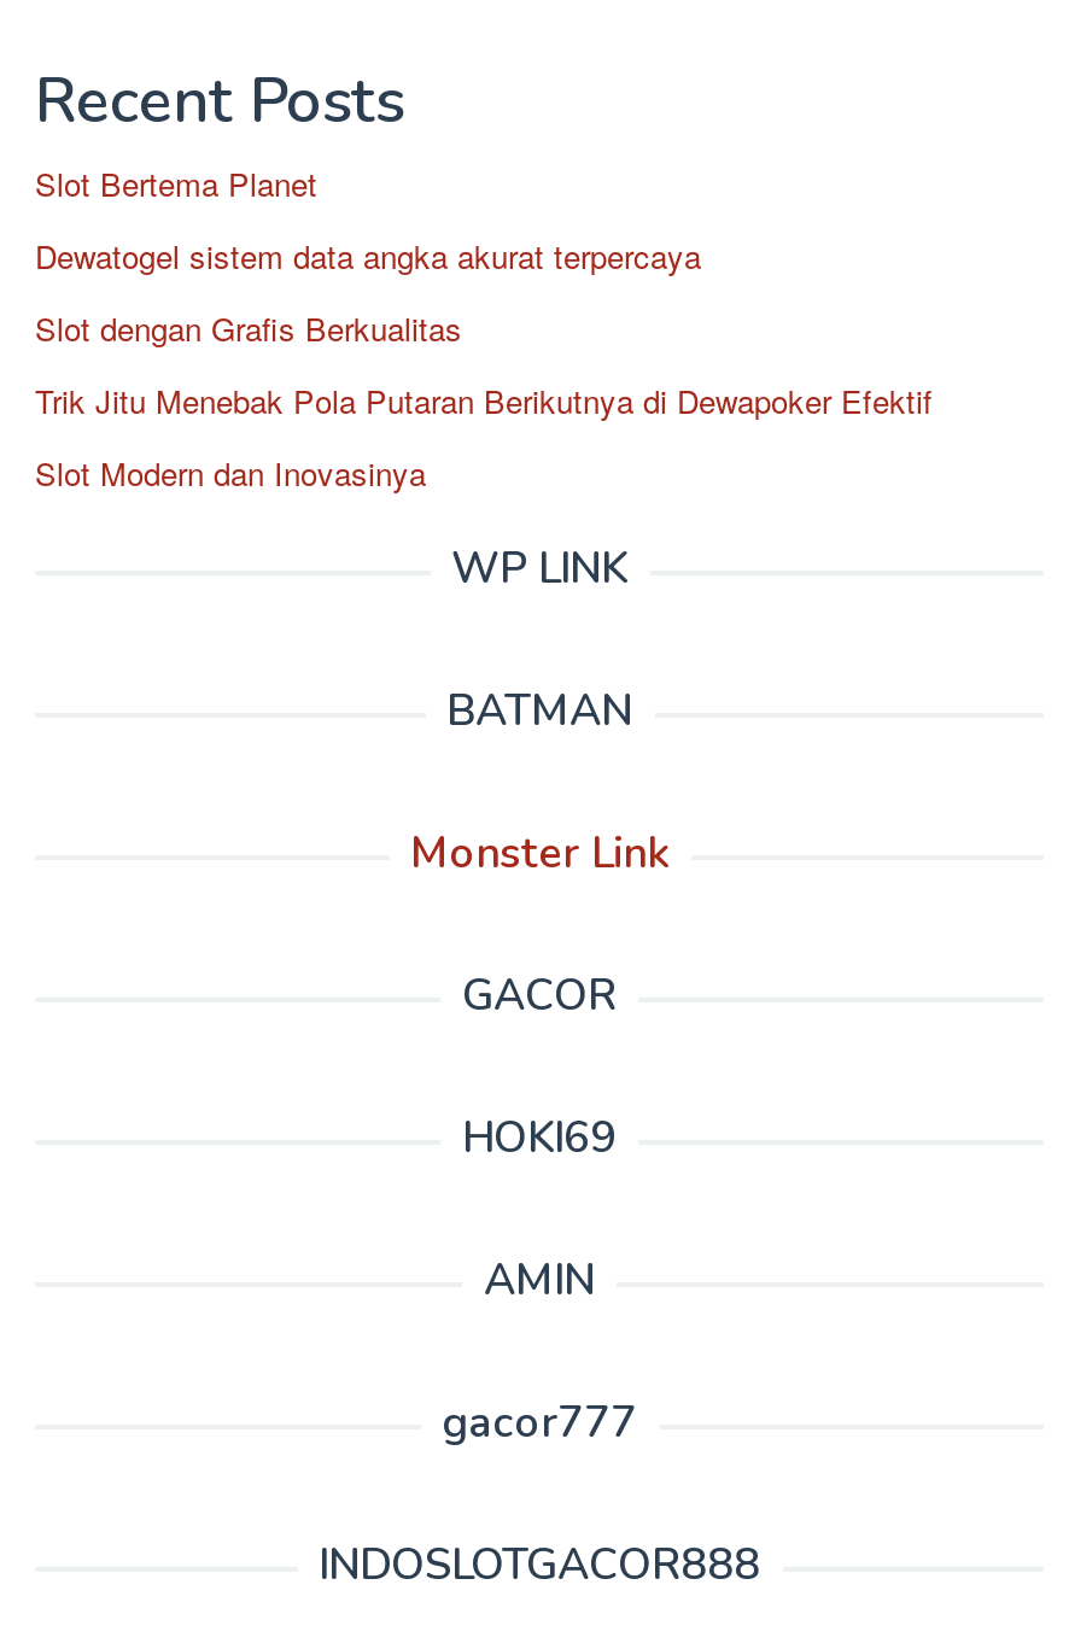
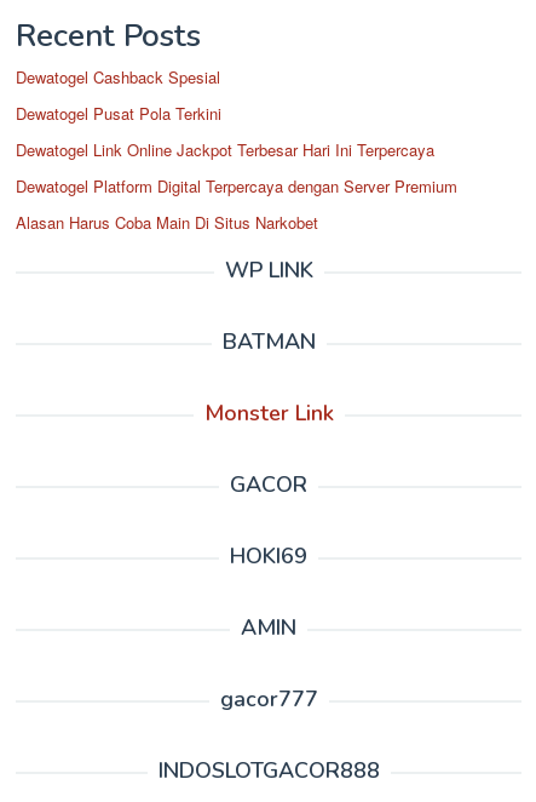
[35,160,317,206] Slot Bertema Planet -> [16,65,220,88] Dewatogel Cashback Spesial
[35,233,701,279] Dewatogel sistem data angka akurat terpercaya -> [16,102,221,125] Dewatogel Pusat Pola Terkini
[35,305,462,351] Slot dengan Grafis Berkualitas -> [16,138,434,161] Dewatogel Link Online Jackpot Terbesar Hari Ini Terpercaya
[35,378,933,423] Trik Jitu Menebak Pola Putaran Berikutnya di Dewapoker Efektif -> [16,174,457,197] Dewatogel Platform Digital Terpercaya dengan Server Premium
[35,450,426,496] Slot Modern dan Inovasinya -> [16,211,318,234] Alasan Harus Coba Main Di Situs Narkobet

